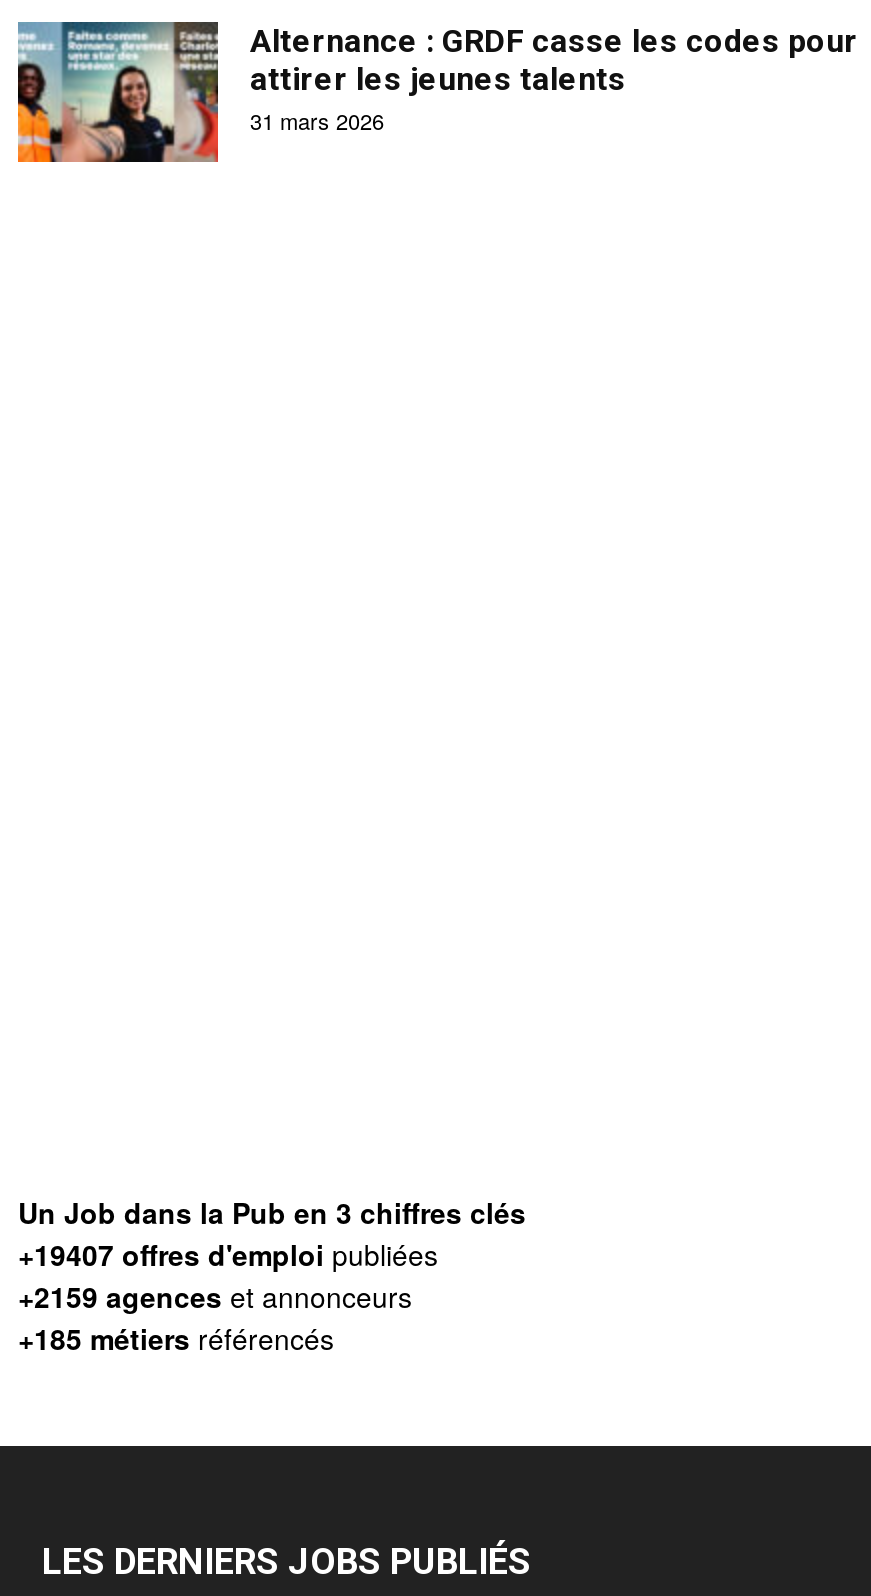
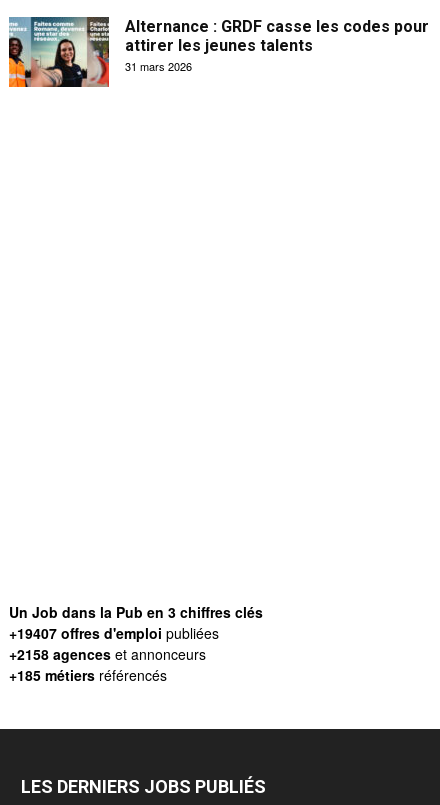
[18,1276,412,1316] +2159 agences et annonceurs -> [9,644,206,664] +2158 agences et annonceurs

